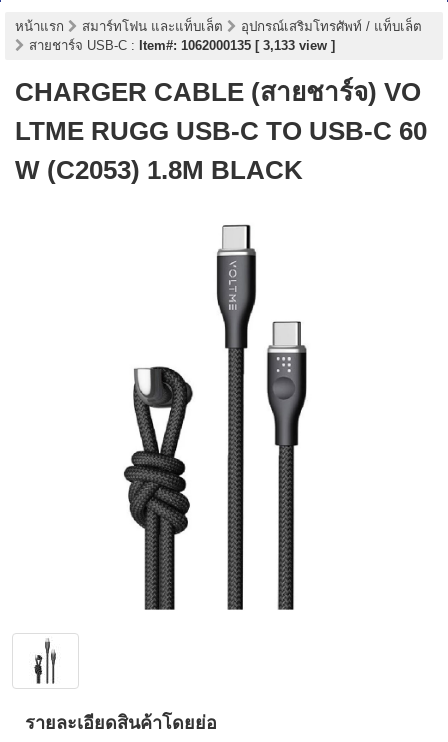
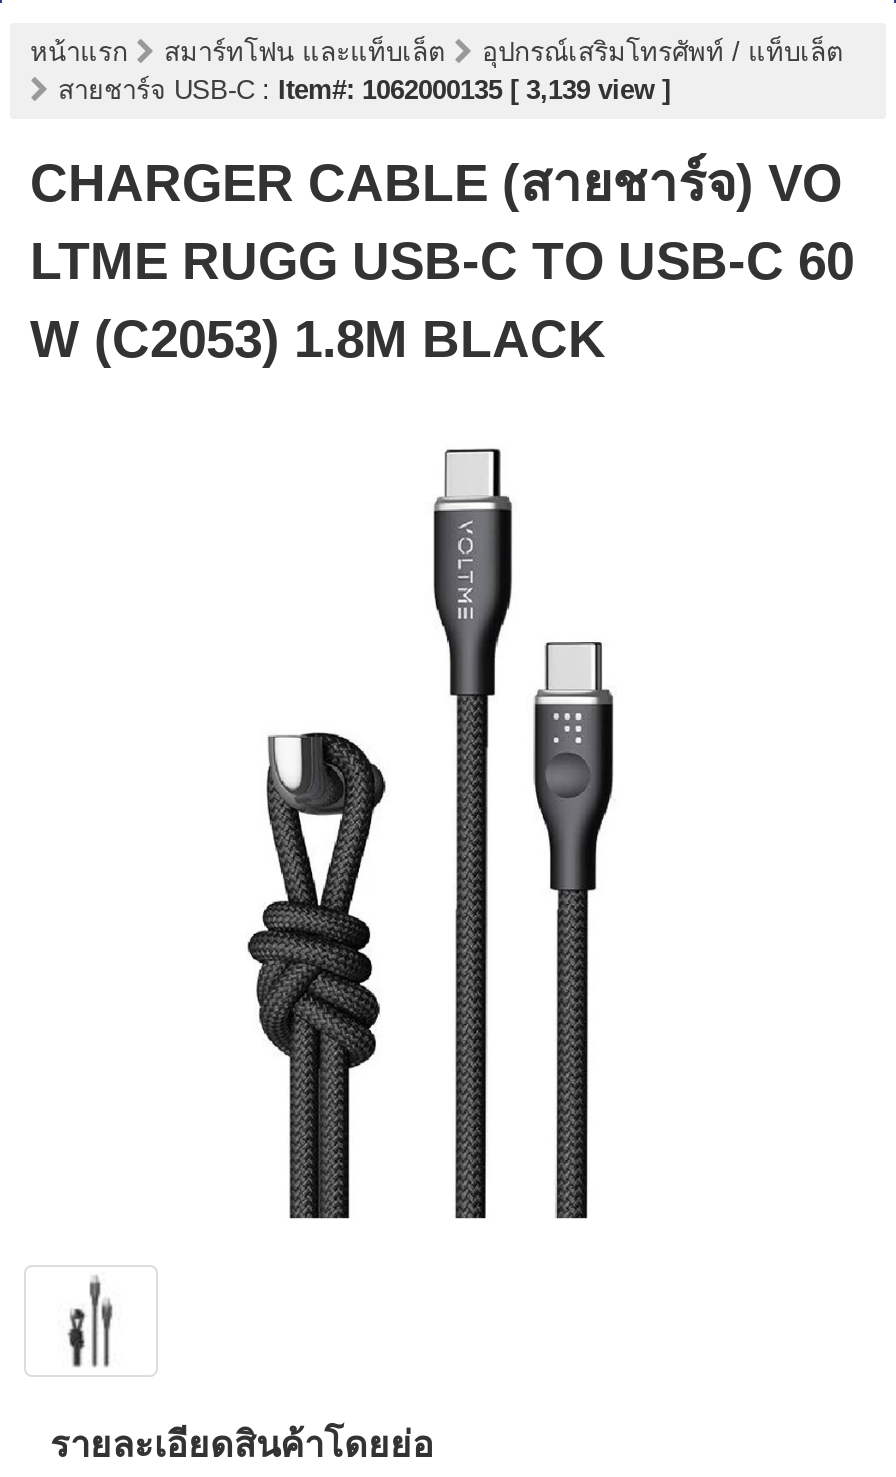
[29,38,335,53] สายชาร์จ USB-C: Item#: 1062000135 [ 3,133 view ] -> [58,75,670,105] สายชาร์จ USB-C: Item#: 1062000135 [ 3,139 view ]

